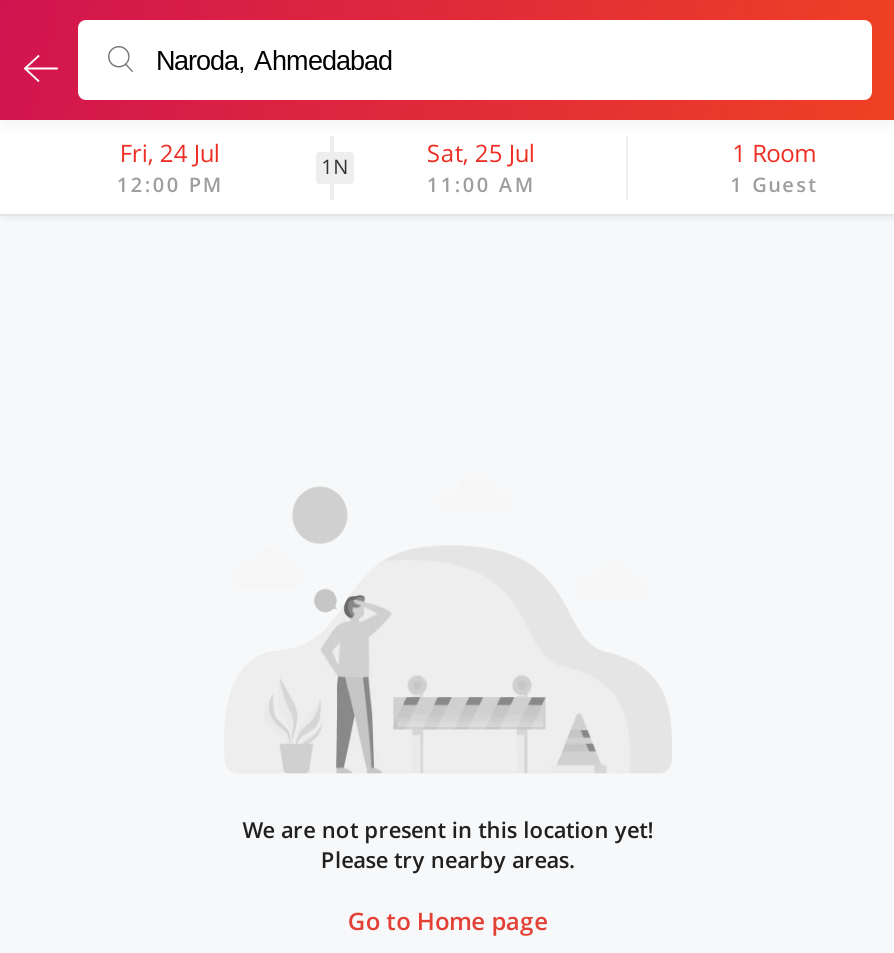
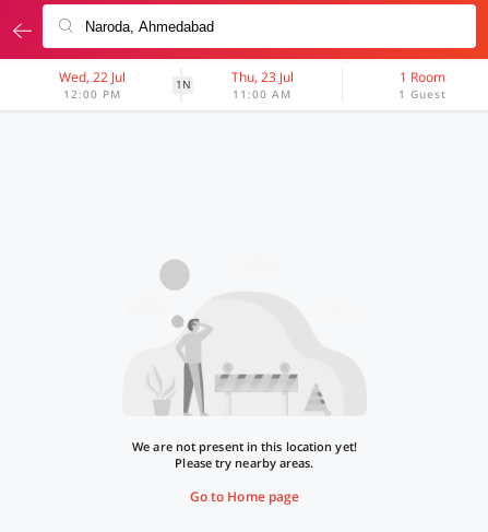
[120,136,220,170] Fri, 24 Jul -> [59,68,126,86] Wed, 22 Jul
[427,136,535,170] Sat, 25 Jul -> [231,68,294,86] Thu, 23 Jul

